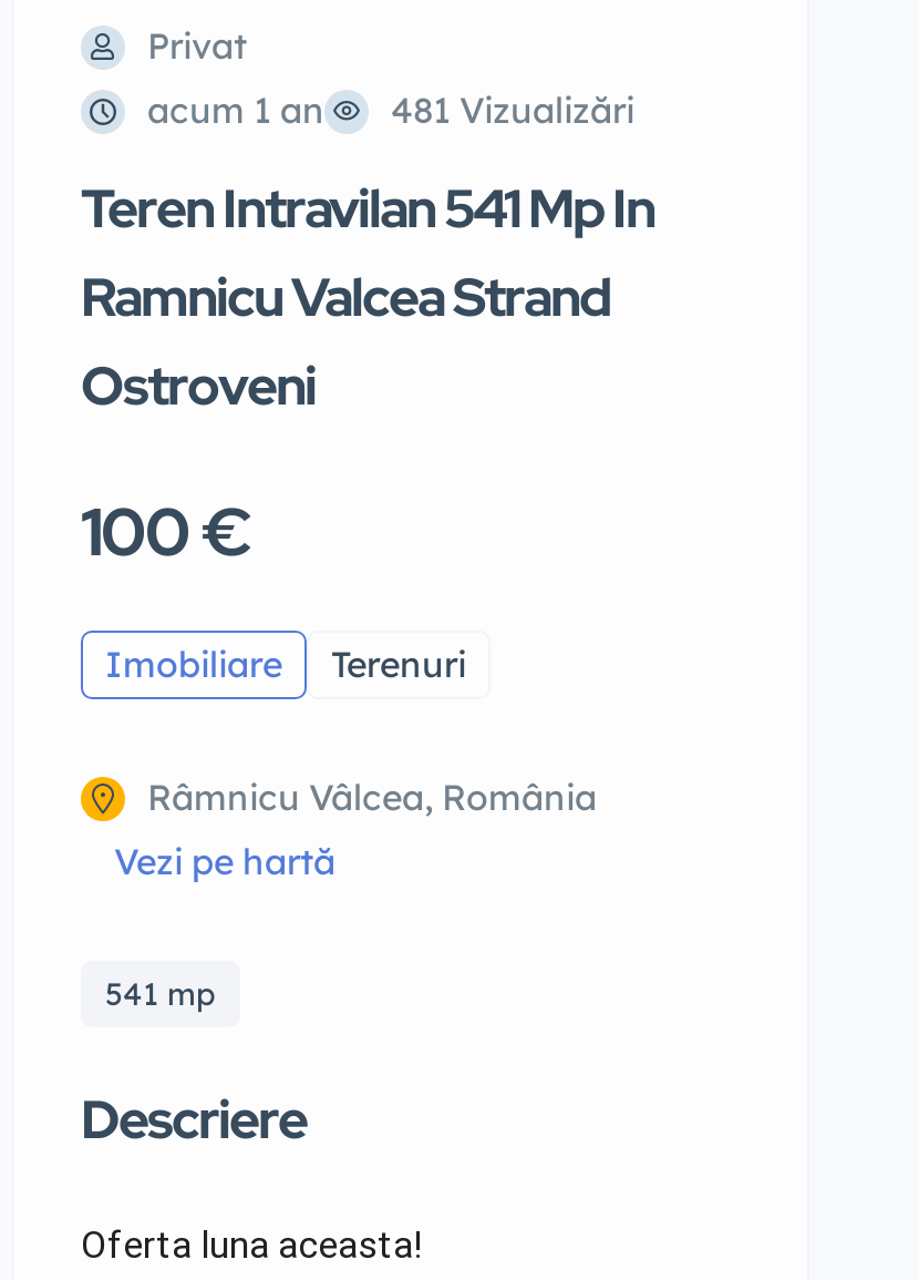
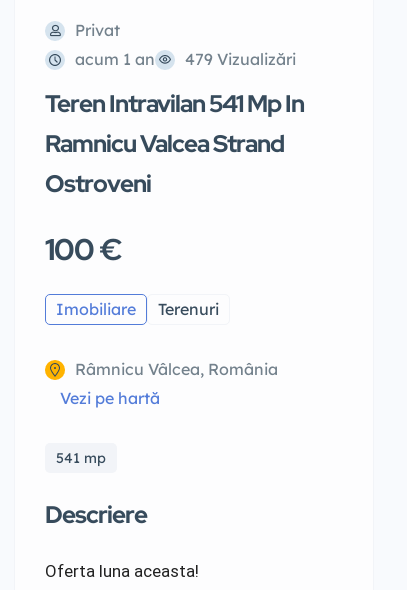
[147,88,634,132] acum 1 an 481 Vizualizări -> [75,49,296,69] acum 1 an 479 Vizualizări

